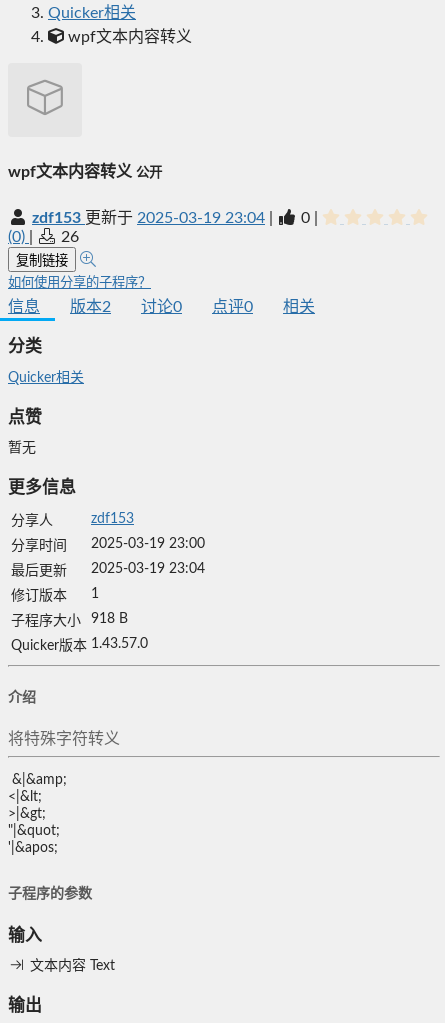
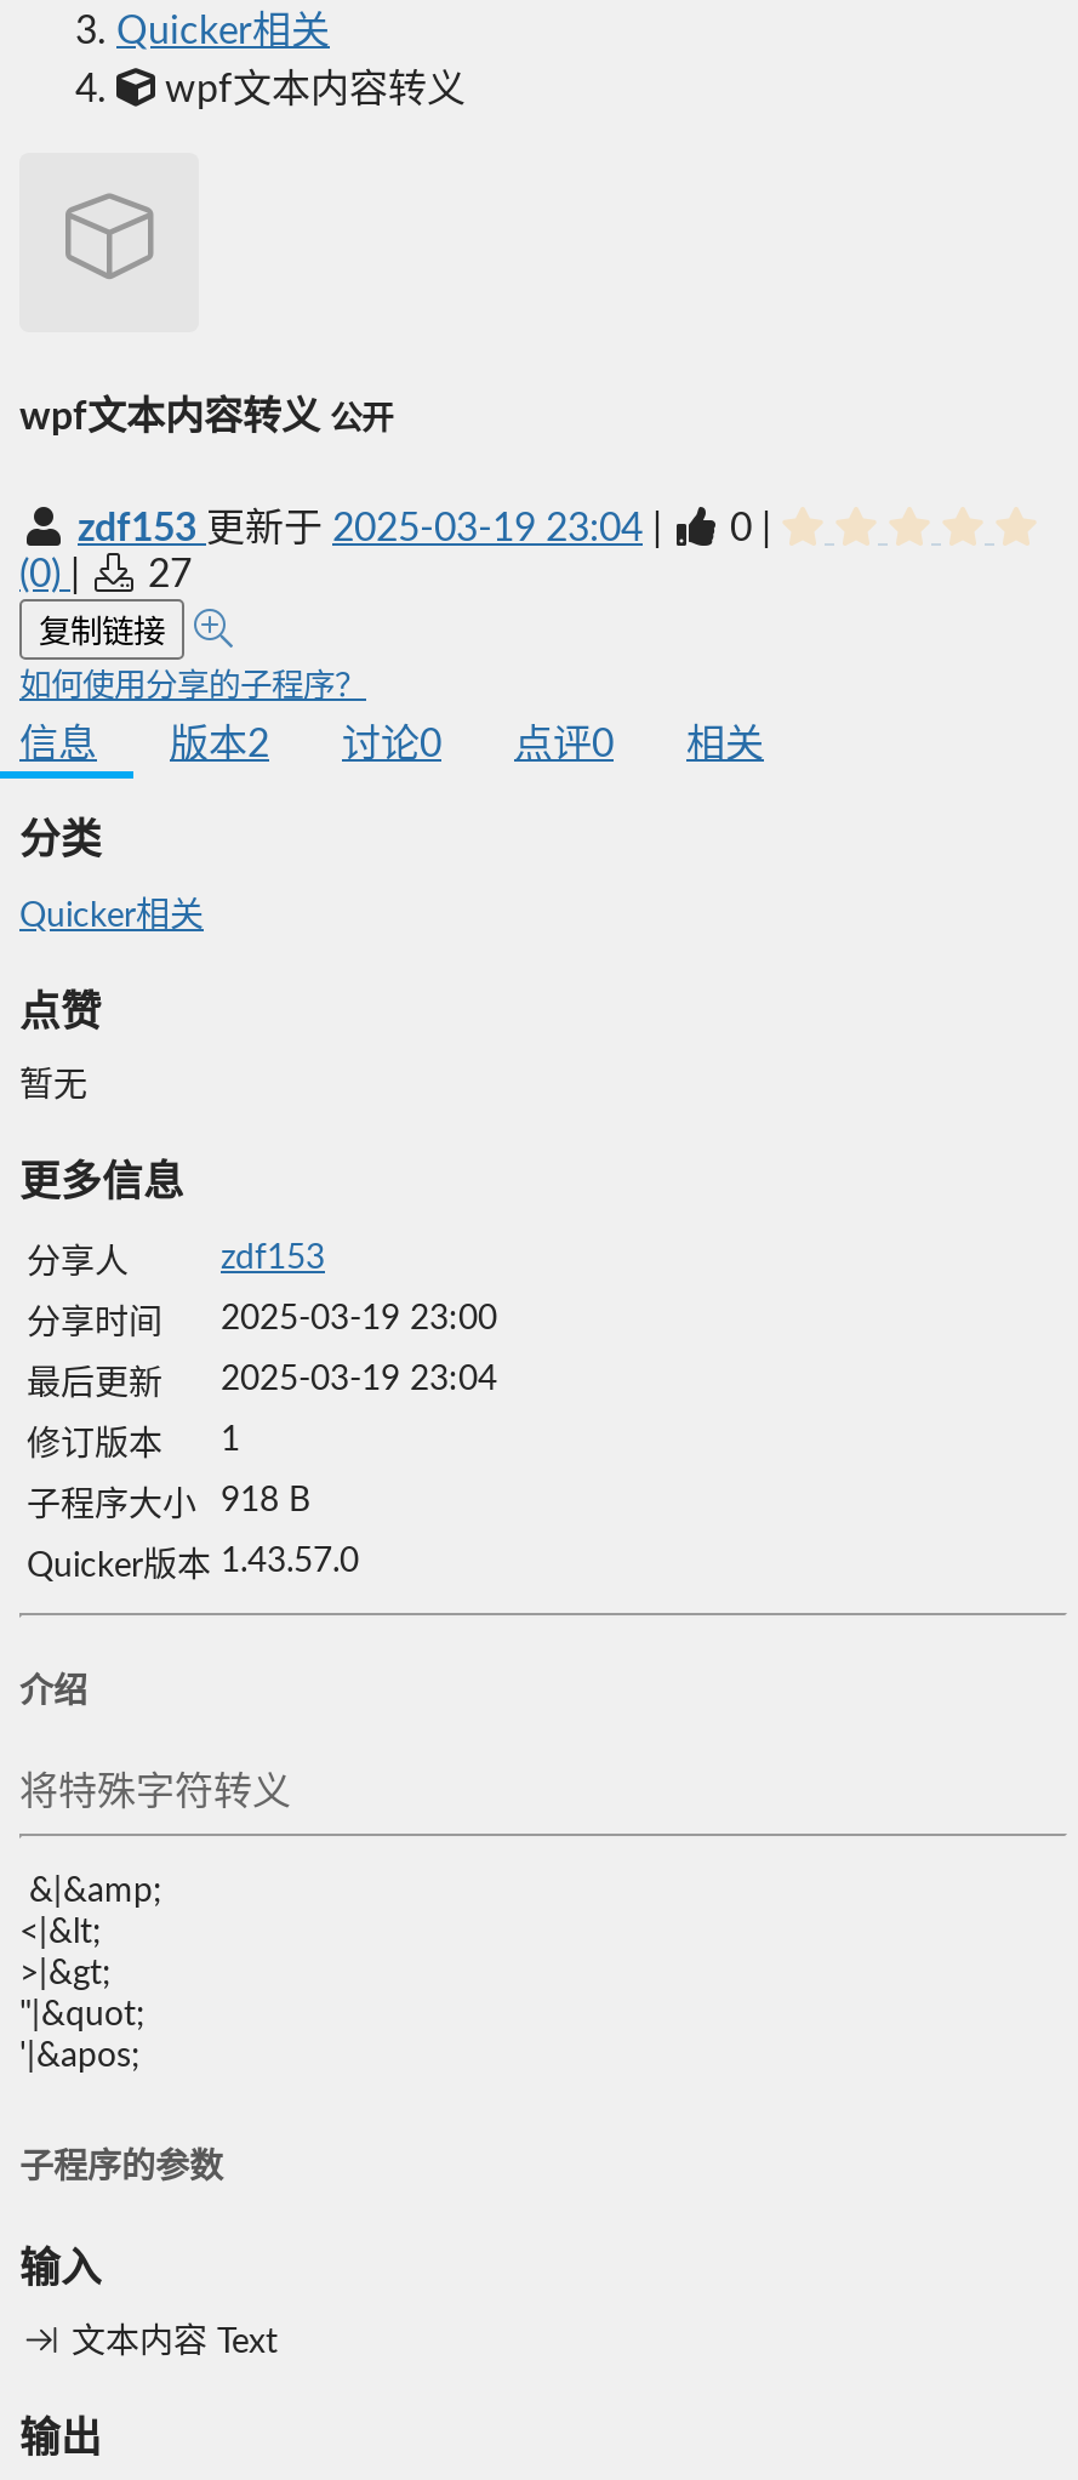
[57,228,79,244] 26 -> [138,554,192,593] 27

